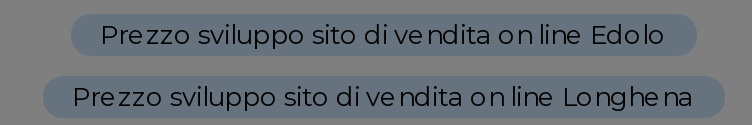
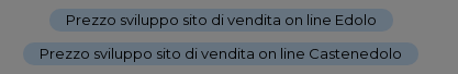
[72,79,694,111] Prezzo sviluppo sito di vendita on line Longhena -> [40,44,402,62] Prezzo sviluppo sito di vendita on line Castenedolo

